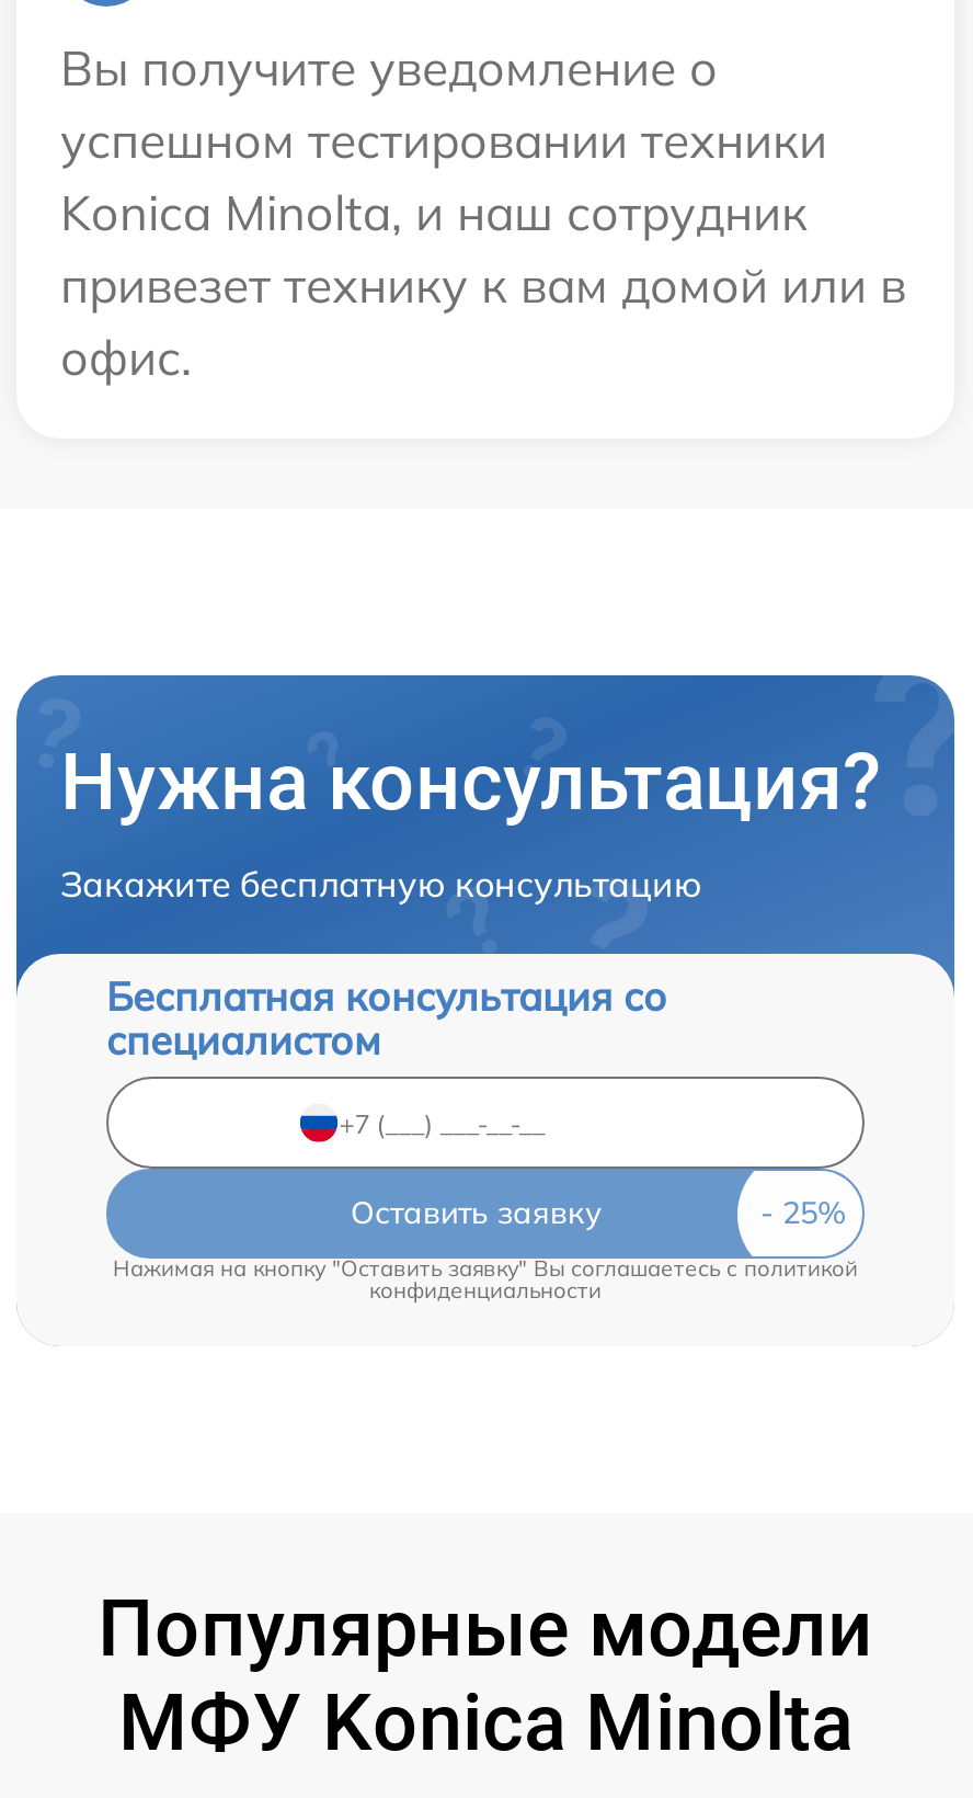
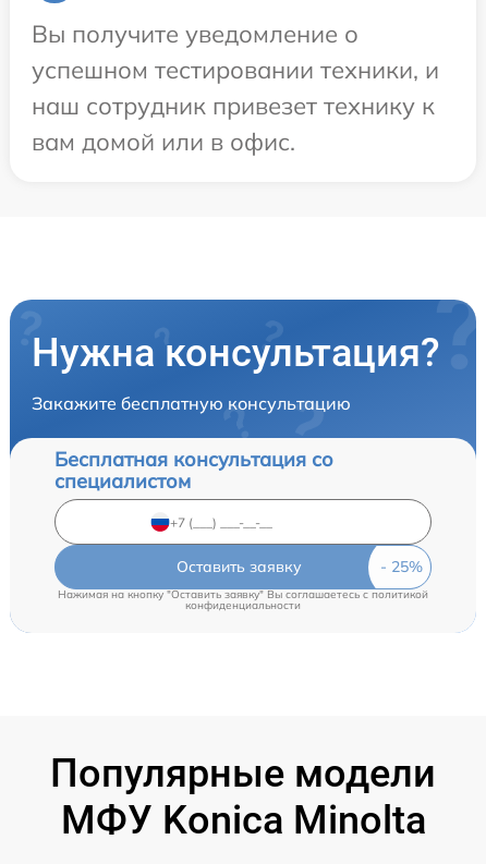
[60,110,906,388] успешном тестировании техники | Konica Minolta, и наш сотрудник | привезет технику к вам домой или в | офис. -> [32,54,439,157] успешном тестировании техники, и | наш сотрудник привезет технику к | вам домой или в офис.

